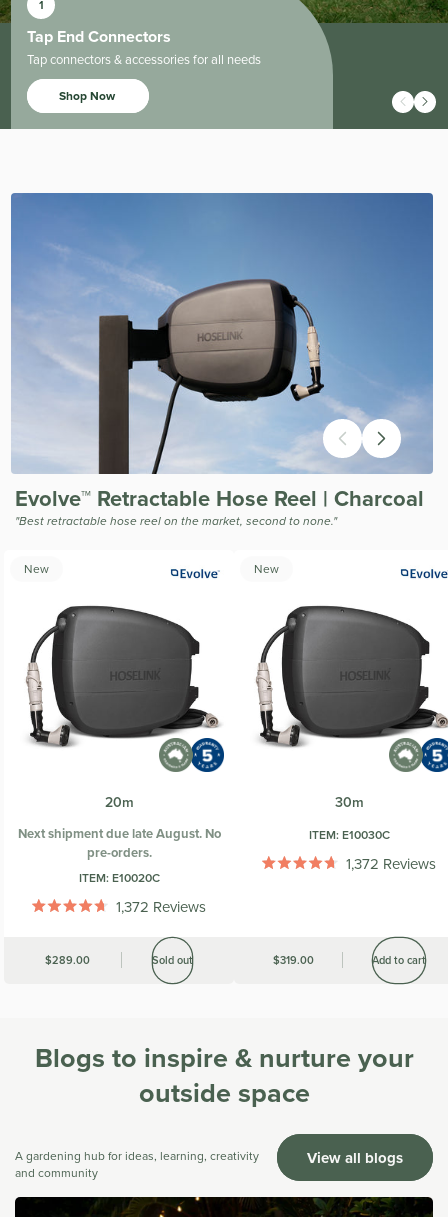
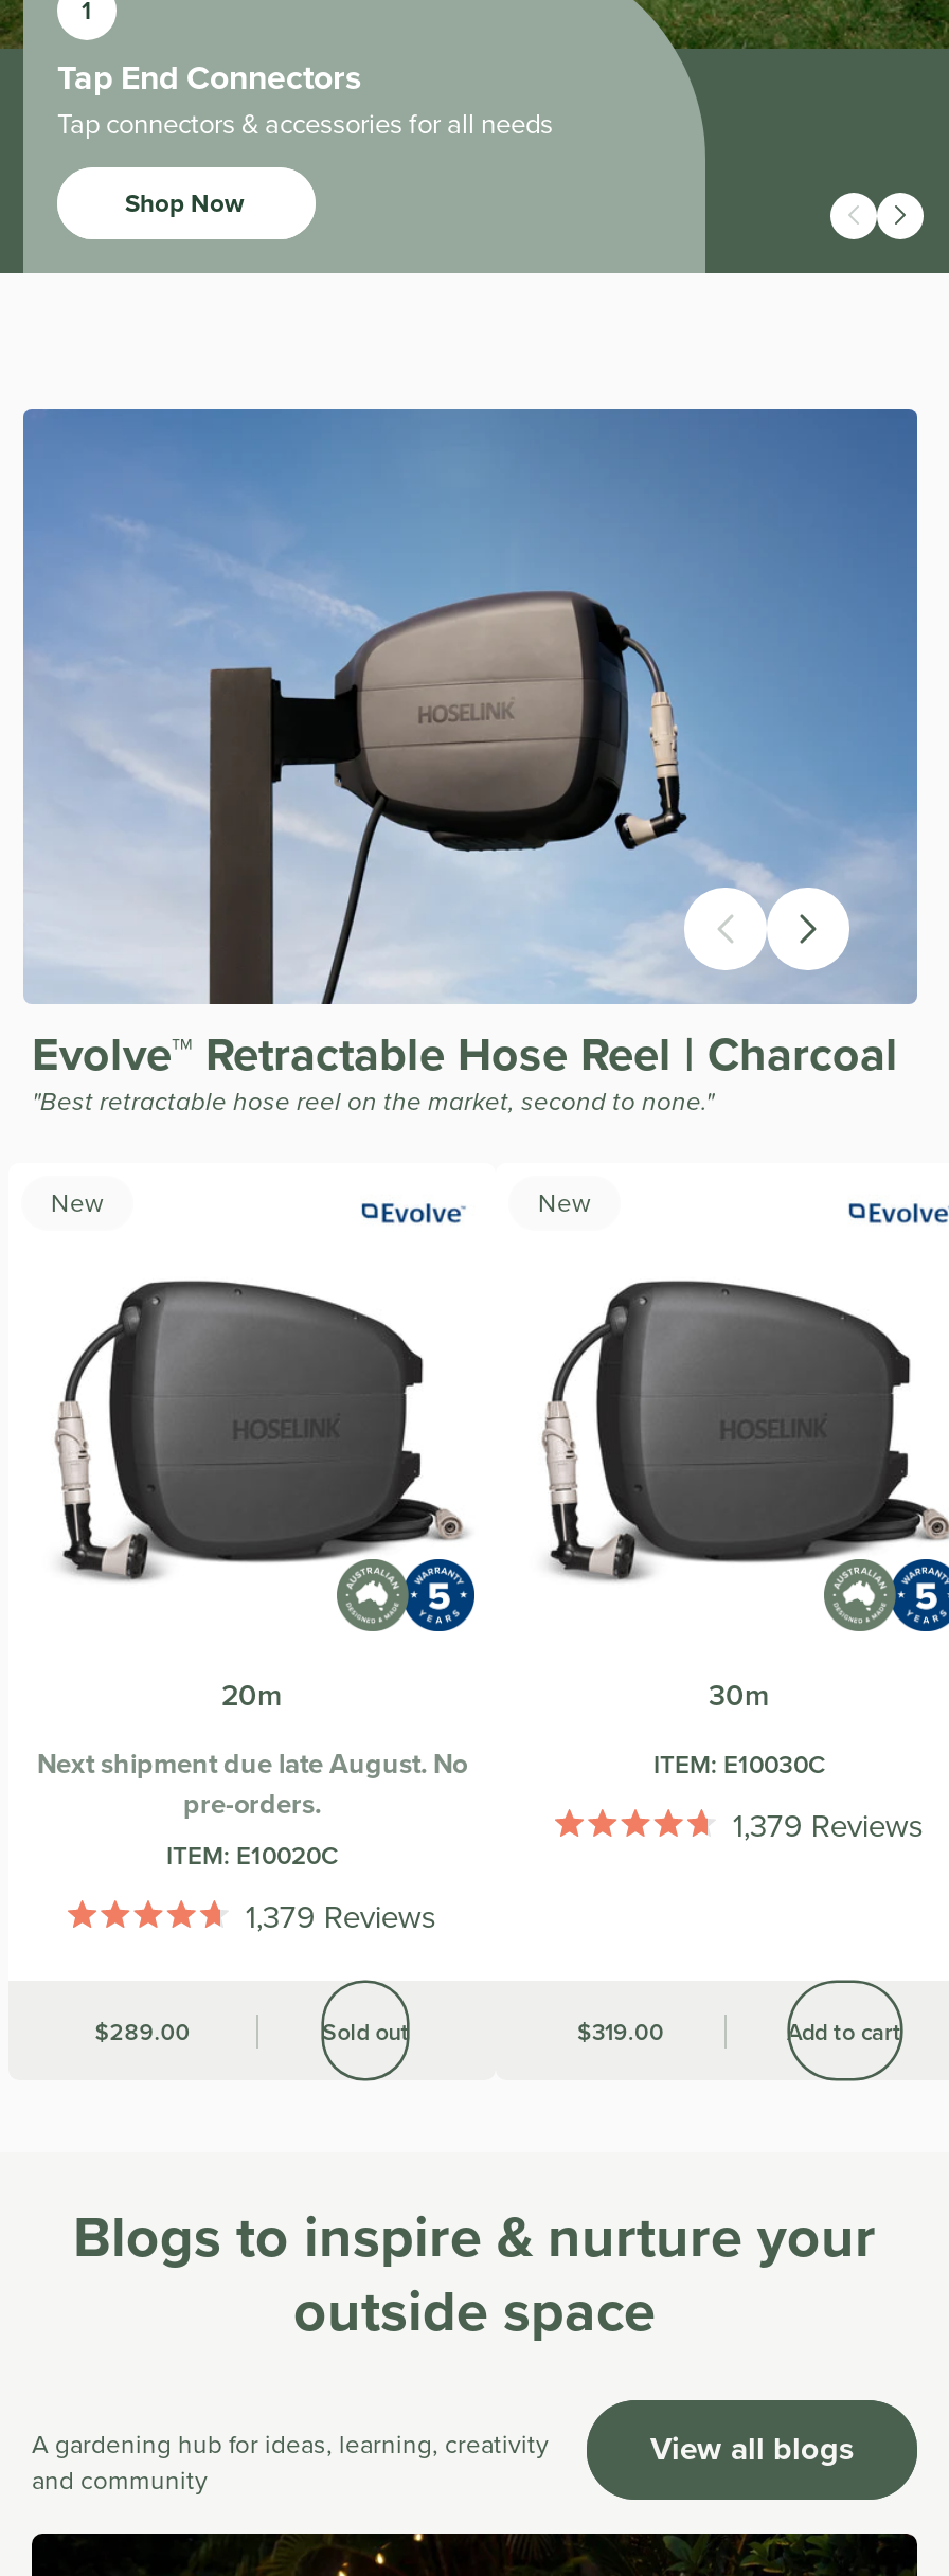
[346,853,436,874] 1,372 Reviews -> [733,1804,923,1850] 1,379 Reviews
[116,896,206,917] 1,372 Reviews -> [246,1895,436,1941] 1,379 Reviews

